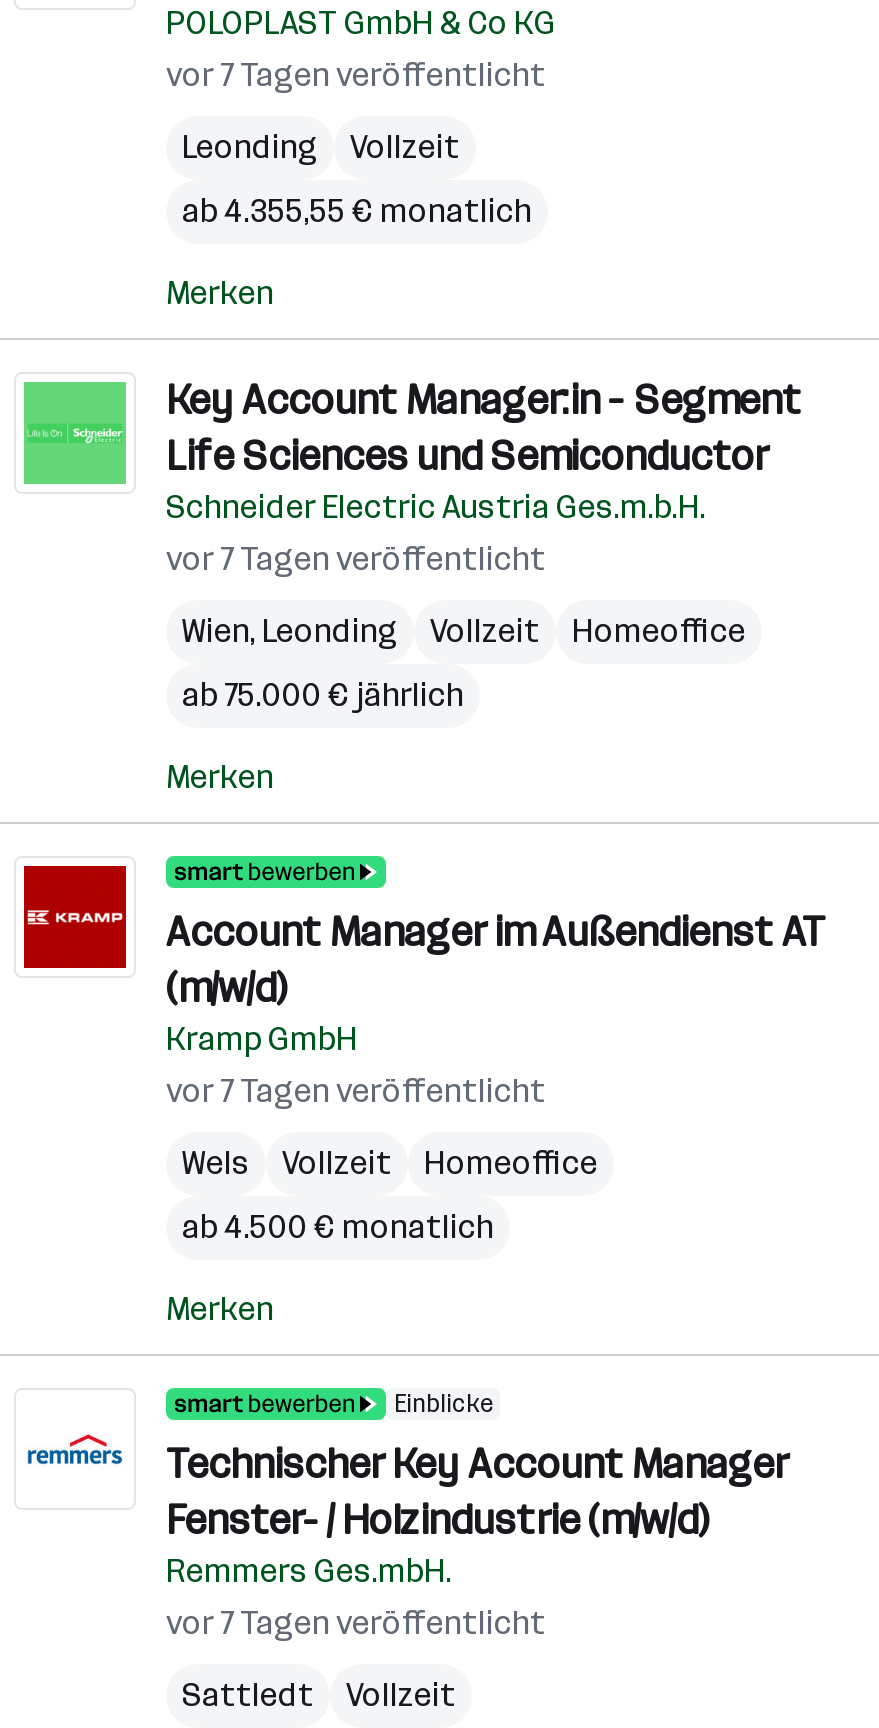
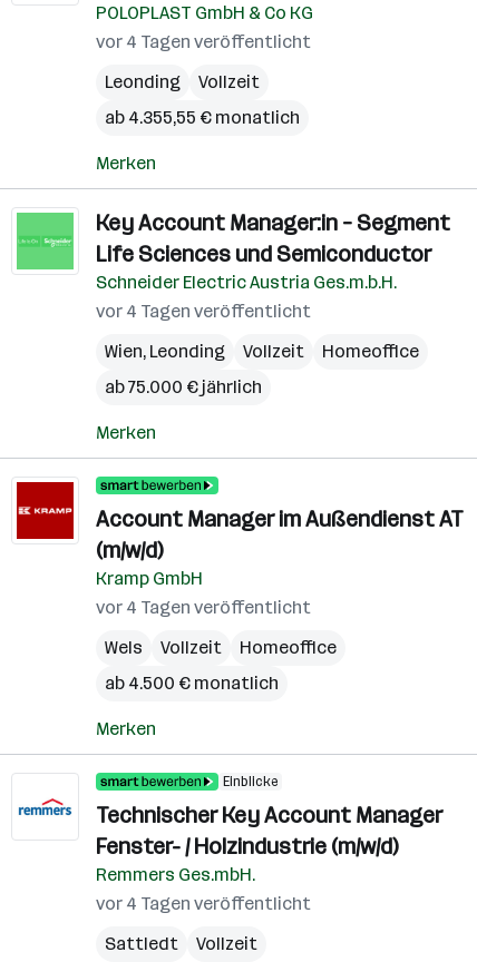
[166,56,546,94] vor 7 Tagen veröffentlicht -> [96,31,311,52] vor 4 Tagen veröffentlicht
[166,540,546,578] vor 7 Tagen veröffentlicht -> [96,301,311,322] vor 4 Tagen veröffentlicht
[166,1072,546,1110] vor 7 Tagen veröffentlicht -> [96,597,311,618] vor 4 Tagen veröffentlicht
[166,1604,546,1642] vor 7 Tagen veröffentlicht -> [96,893,311,914] vor 4 Tagen veröffentlicht

